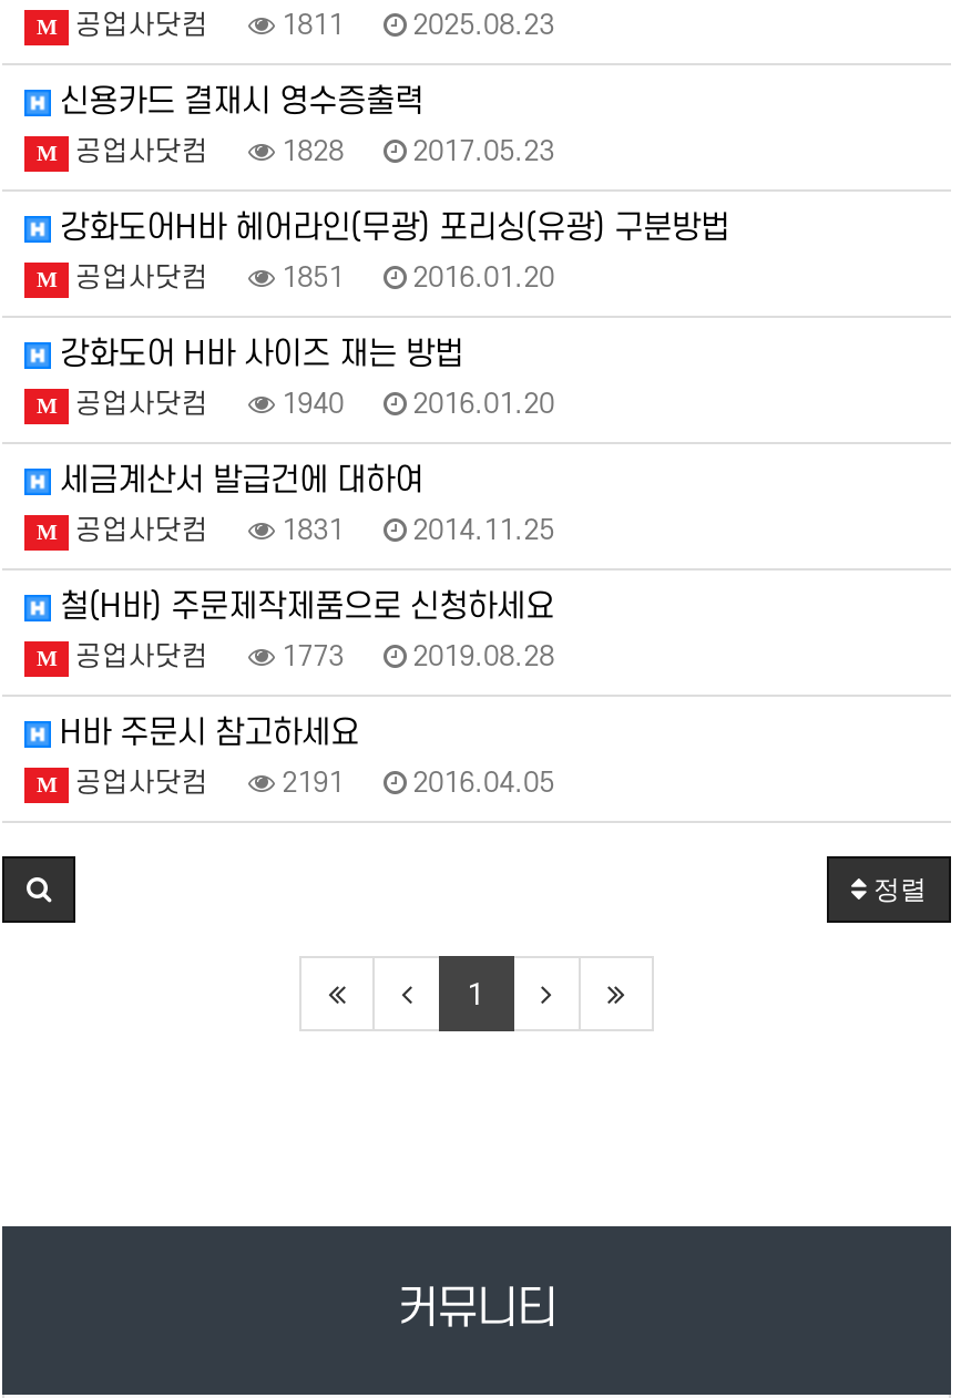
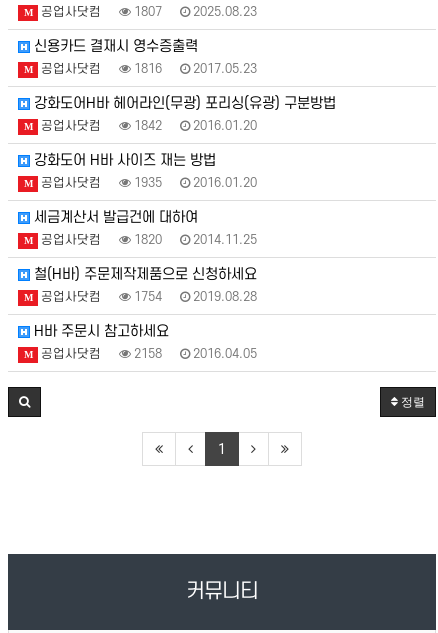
[275,10,554,41] 1811 2025.08.23 -> [131,5,257,19] 1807 2025.08.23
[275,136,554,167] 1828 2017.05.23 -> [131,62,257,76] 1816 2017.05.23
[275,263,554,294] 1851 2016.01.20 -> [131,119,257,133] 1842 2016.01.20
[275,389,554,420] 1940 2016.01.20 -> [131,176,257,190] 1935 2016.01.20
[275,515,554,546] 1831 2014.11.25 -> [131,233,257,247] 1820 2014.11.25
[275,641,554,672] 1773 2019.08.28 -> [131,290,257,304] 1754 2019.08.28
[275,768,554,799] 2191 2016.04.05 -> [131,347,257,361] 2158 2016.04.05

